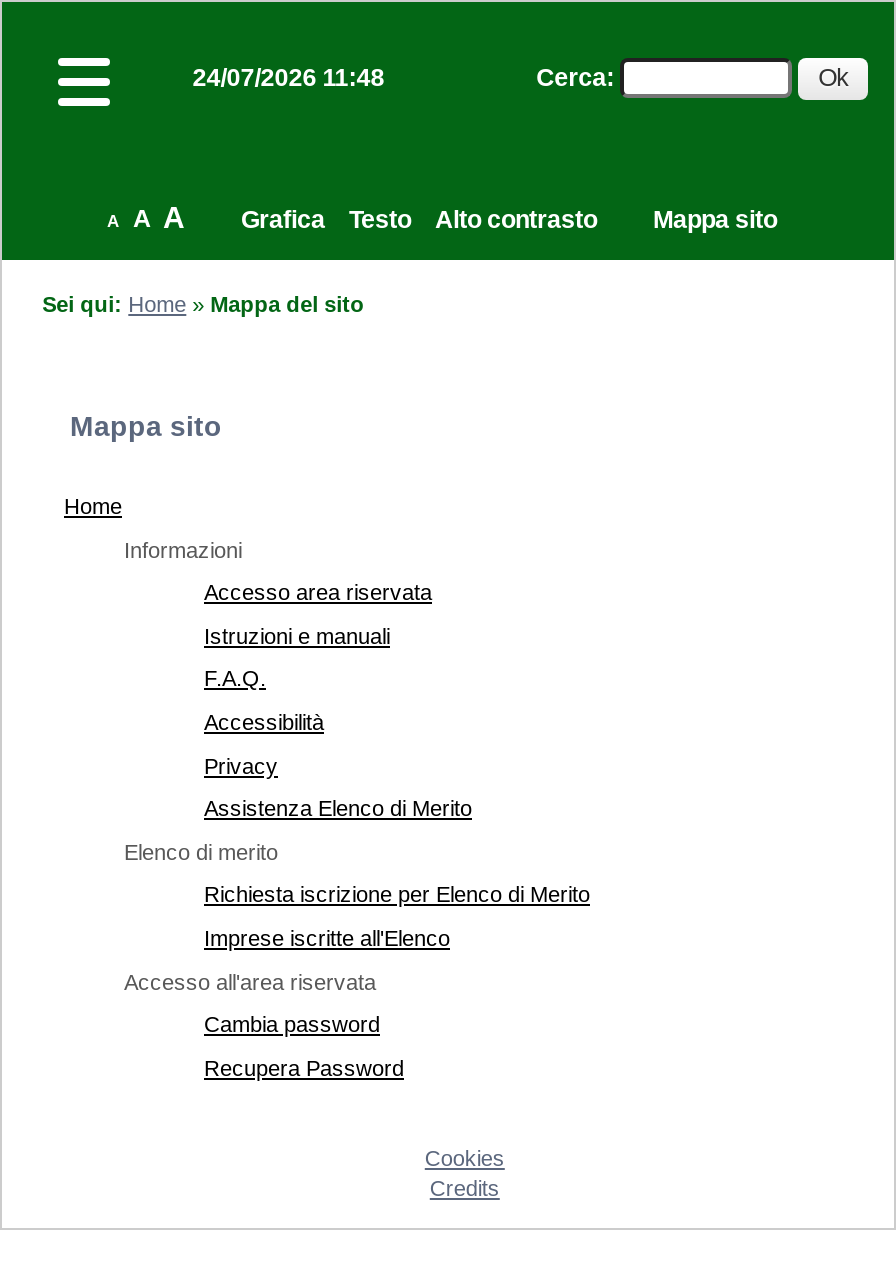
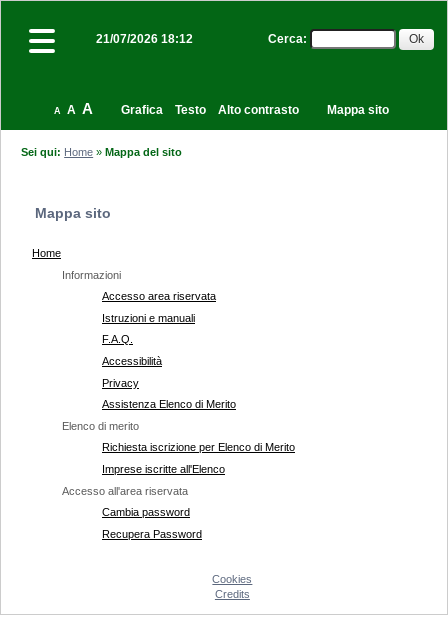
[193,64,385,92] 24/07/2026 11:48 -> [96,32,193,46] 21/07/2026 18:12

